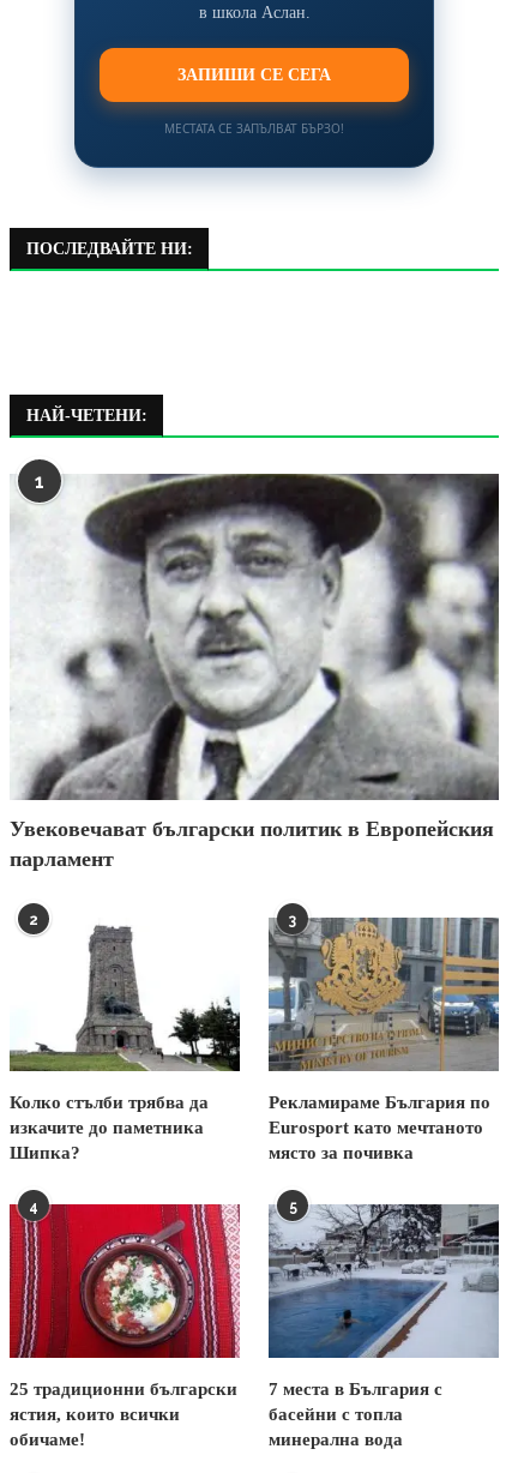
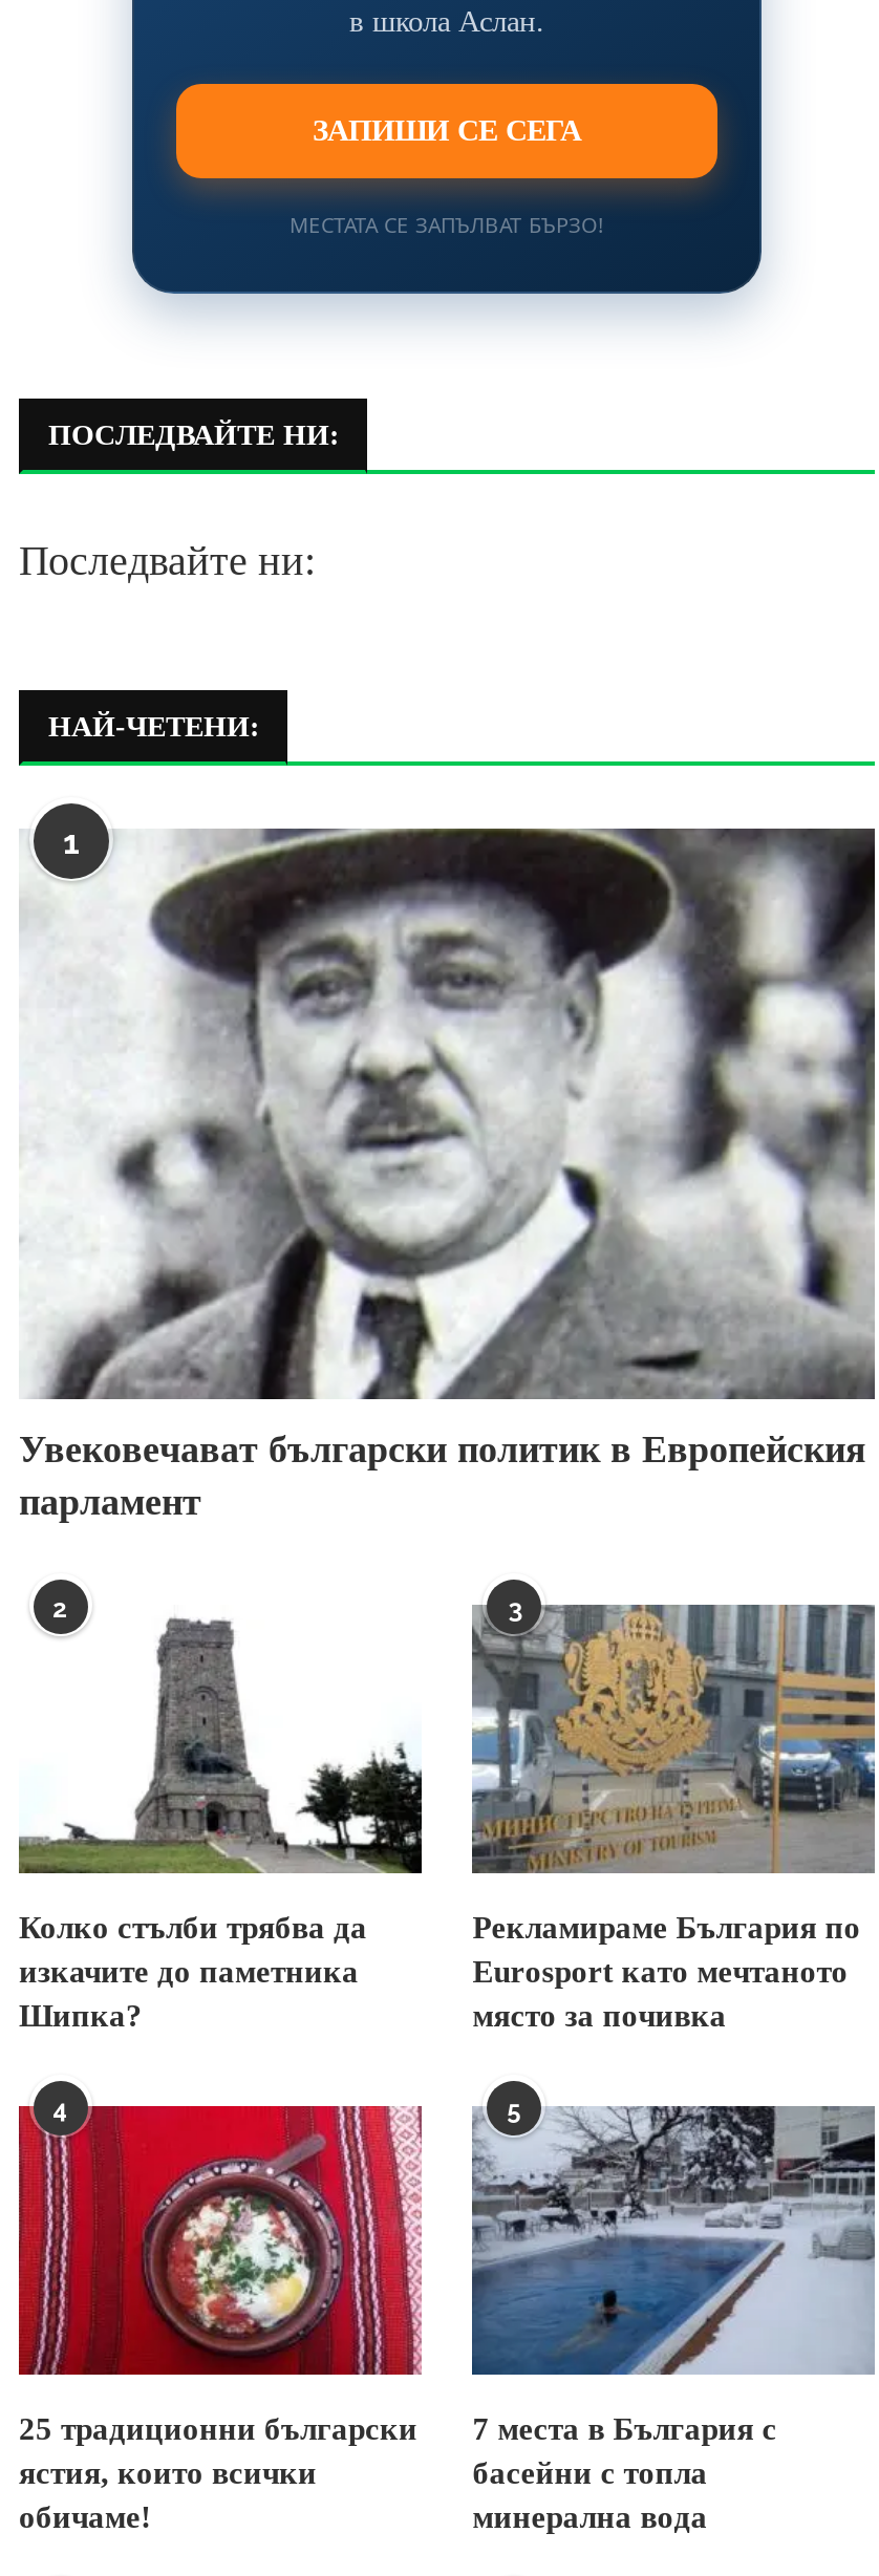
none -> [19,537,317,583] Последвайте ни:

